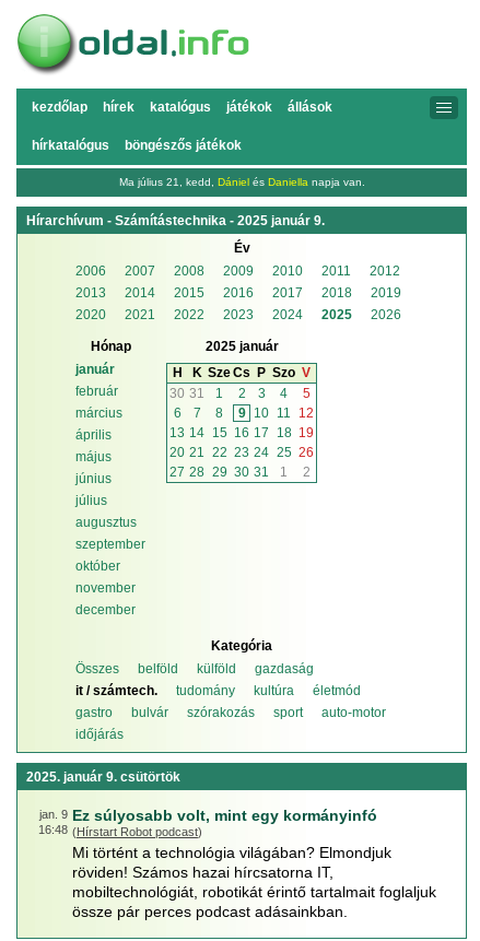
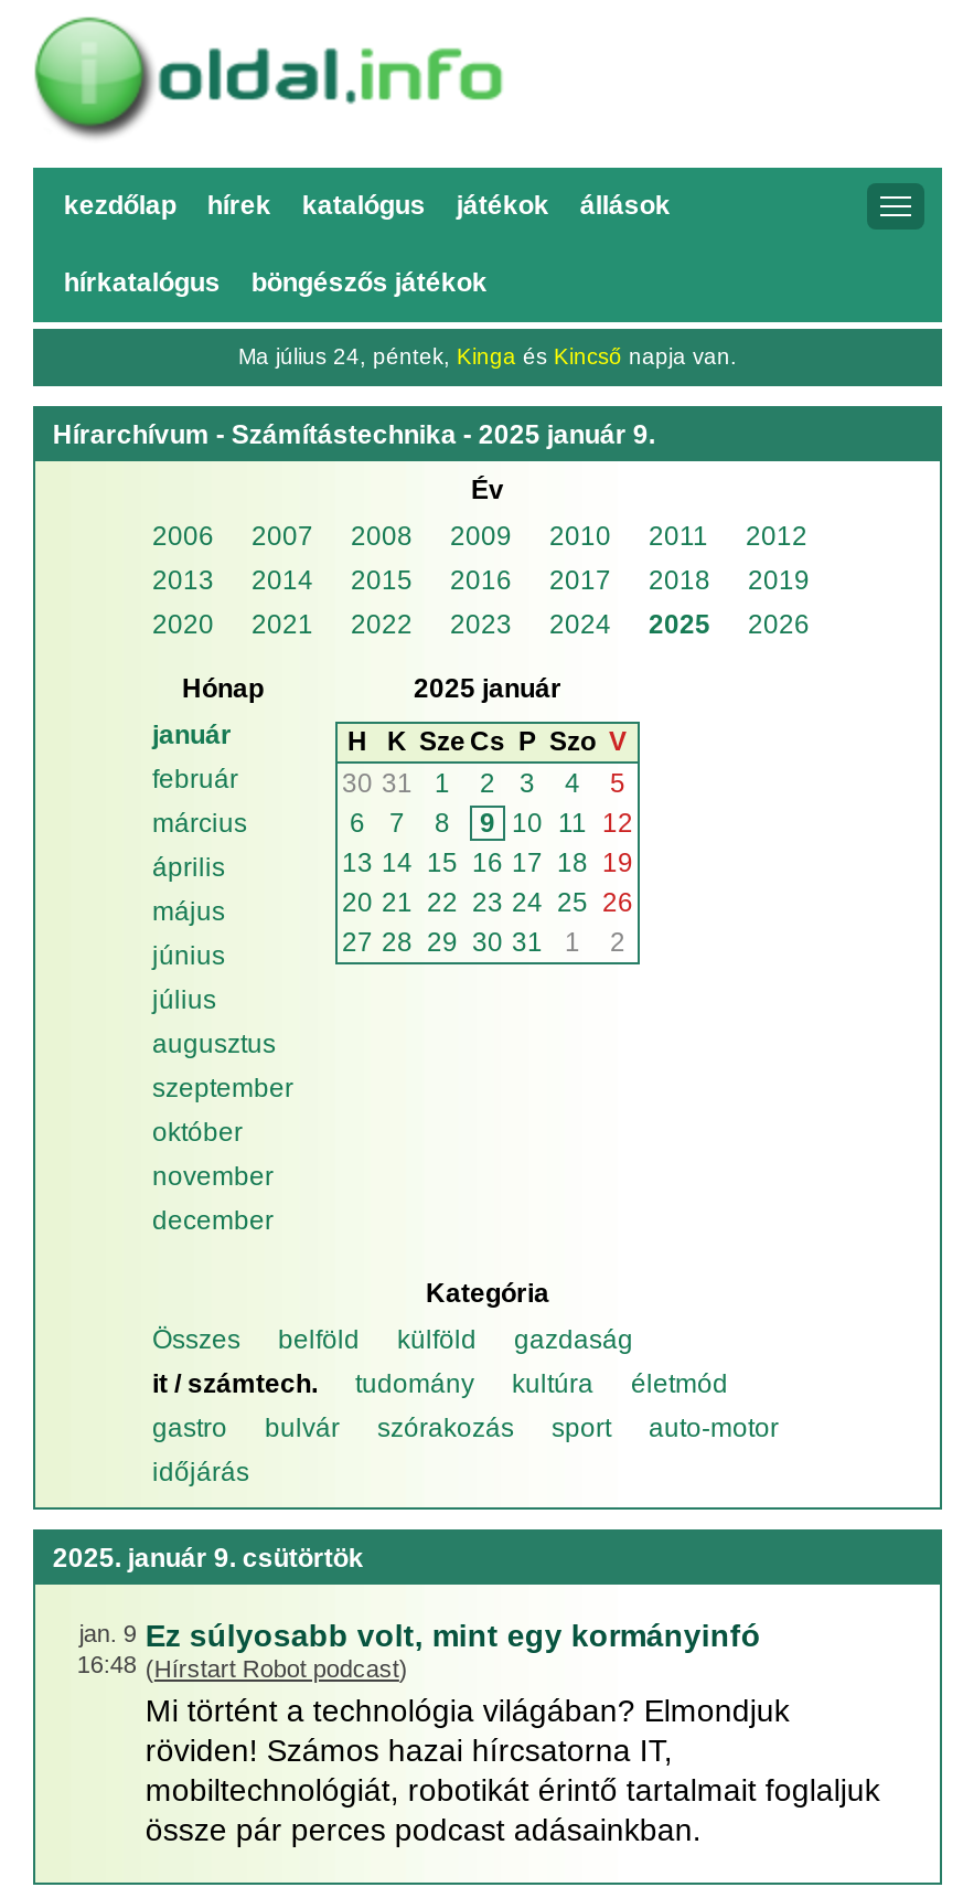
[119,176,365,188] Ma július 21, kedd, Dániel és Daniella napja van. -> [238,344,737,369] Ma július 24, péntek, Kinga és Kincső napja van.

